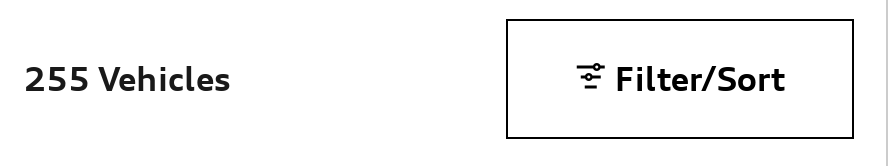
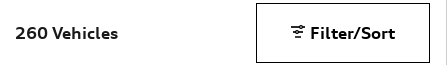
[24,59,230,99] 255 Vehicles -> [15,23,118,43] 260 Vehicles

